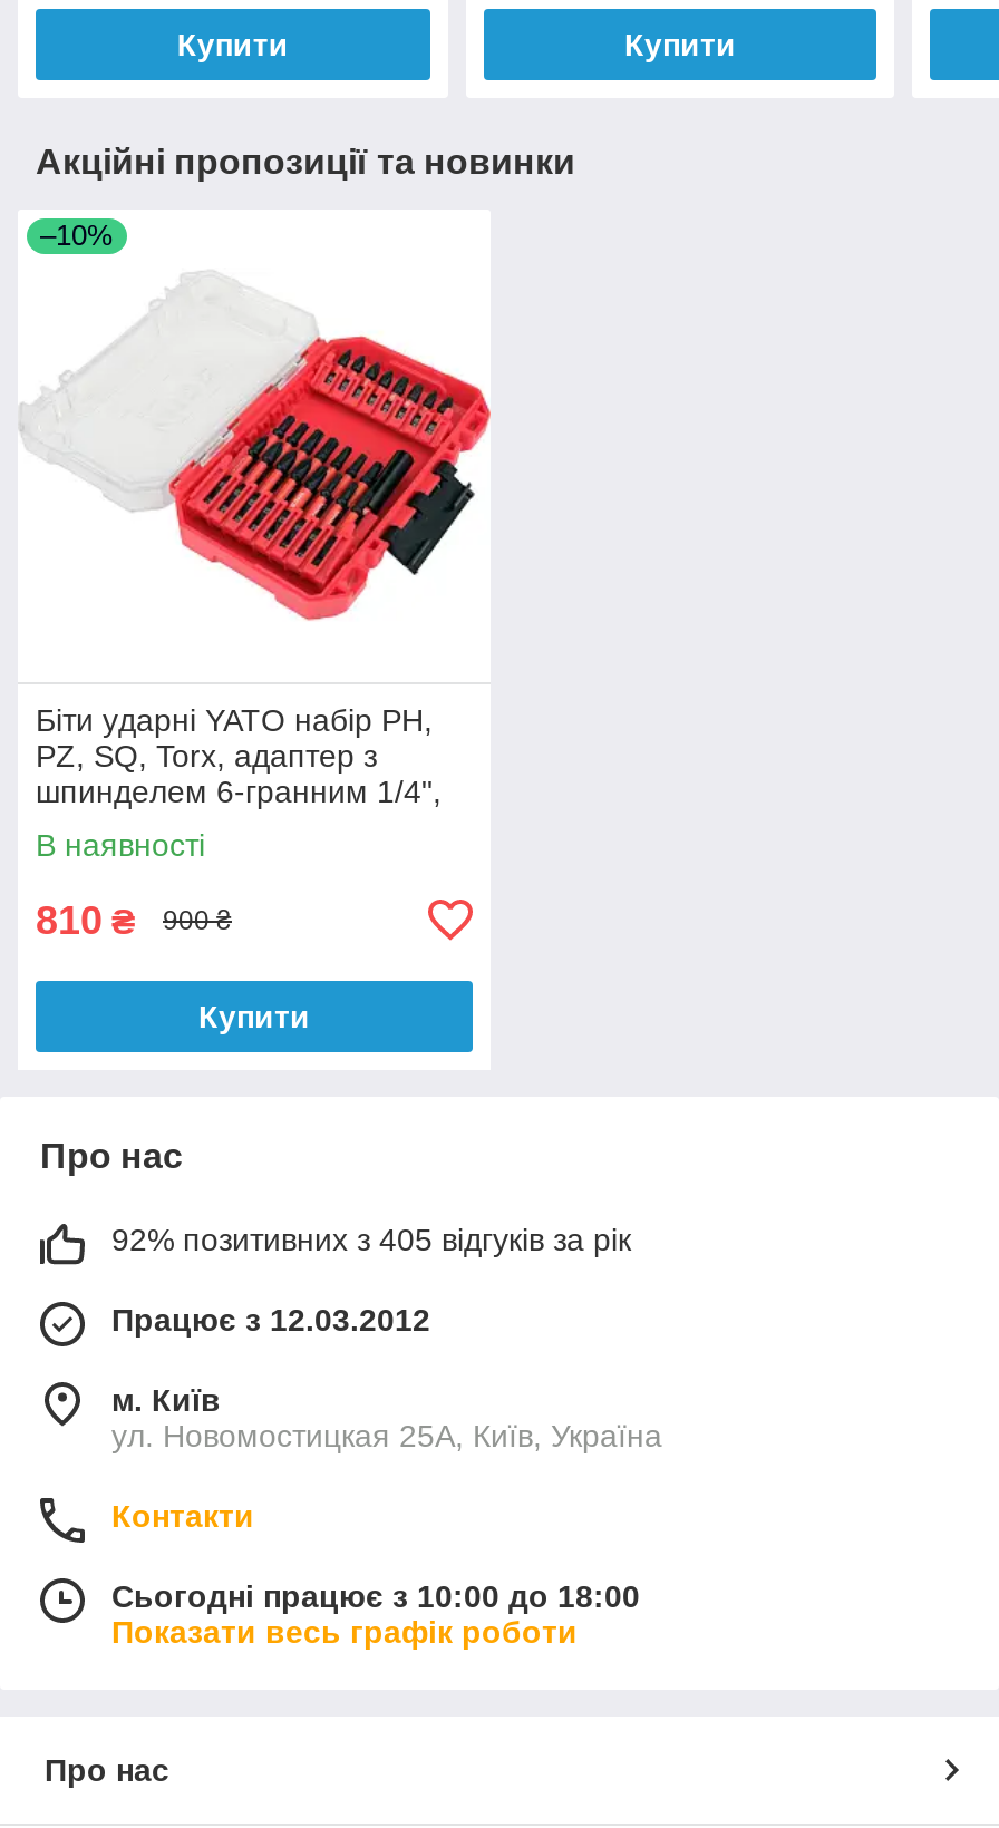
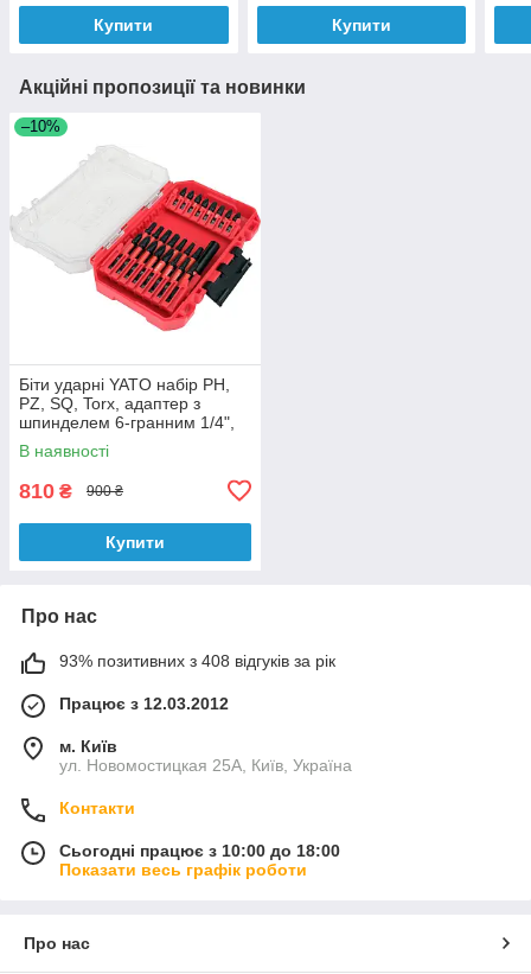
[111,1221,631,1257] 92% позитивних з 405 відгуків за рік -> [59,651,335,670] 93% позитивних з 408 відгуків за рік

